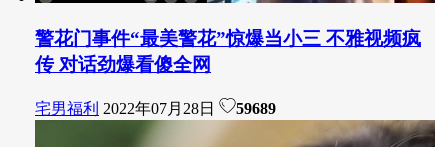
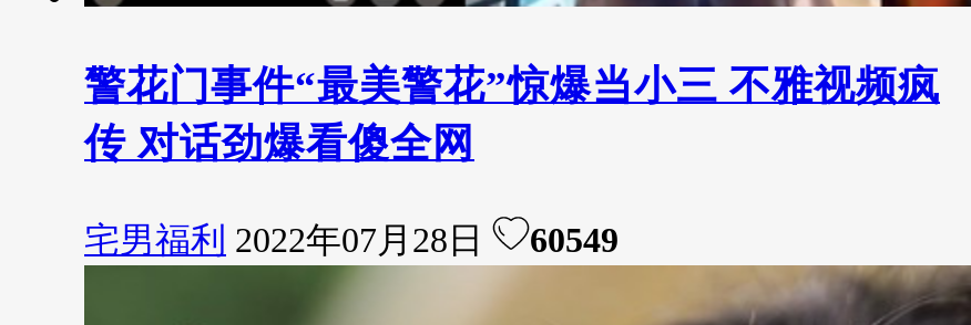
[35,100,276,117] 宅男福利 2022年07月28日 59689 -> [84,220,619,258] 宅男福利 2022年07月28日 60549

